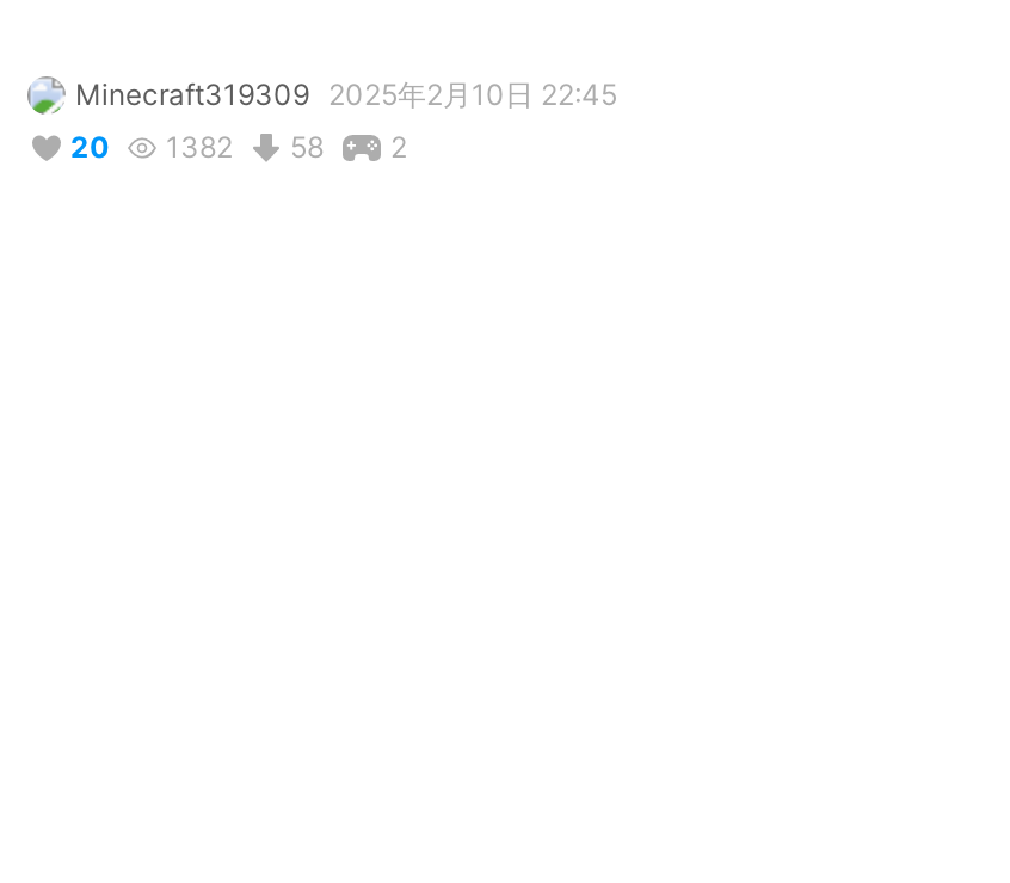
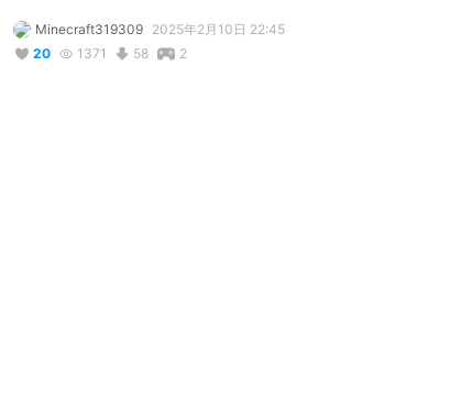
[70,130,407,166] 20 1382 58 2 -> [33,46,187,62] 20 1371 58 2

